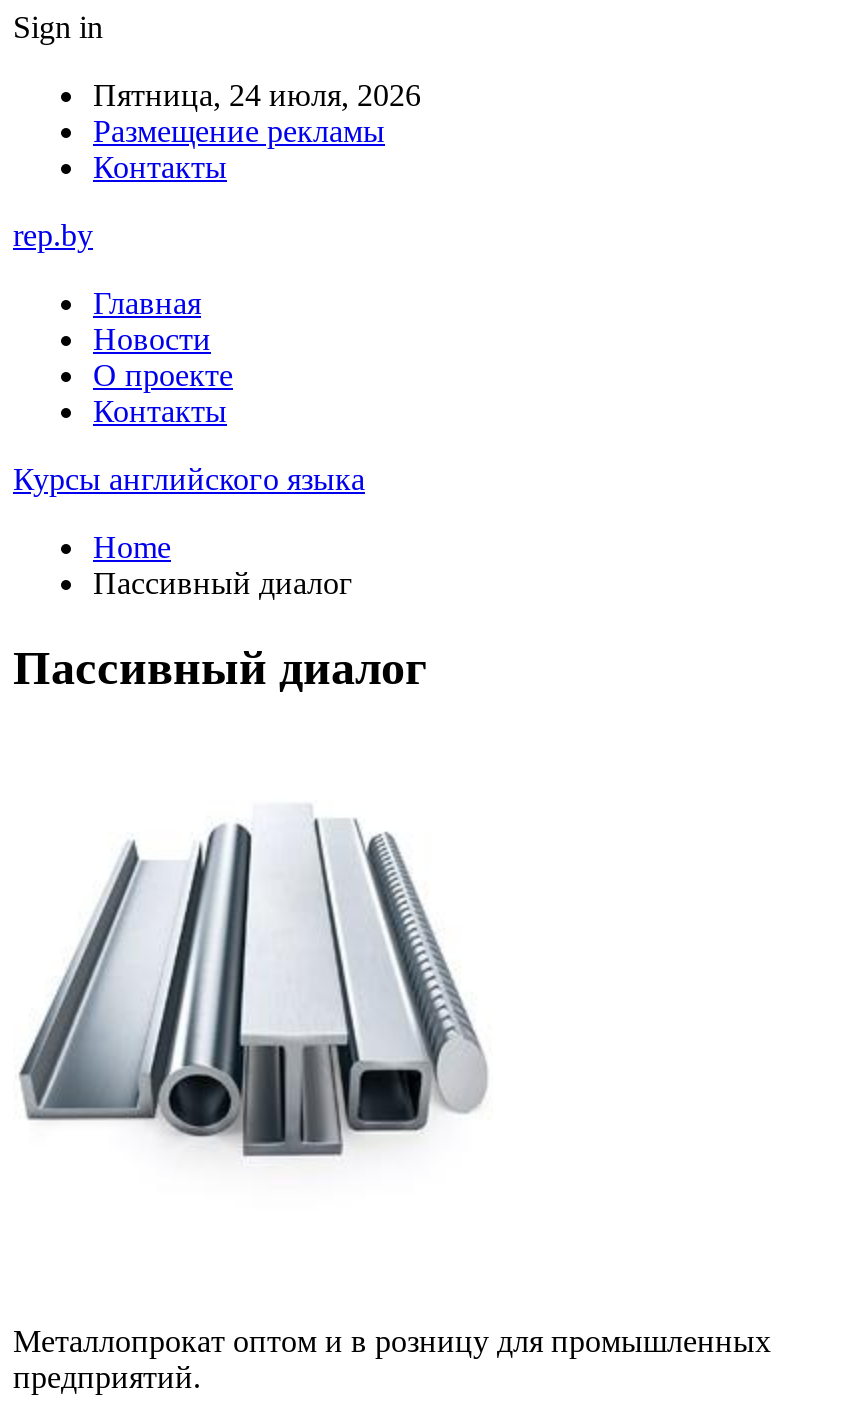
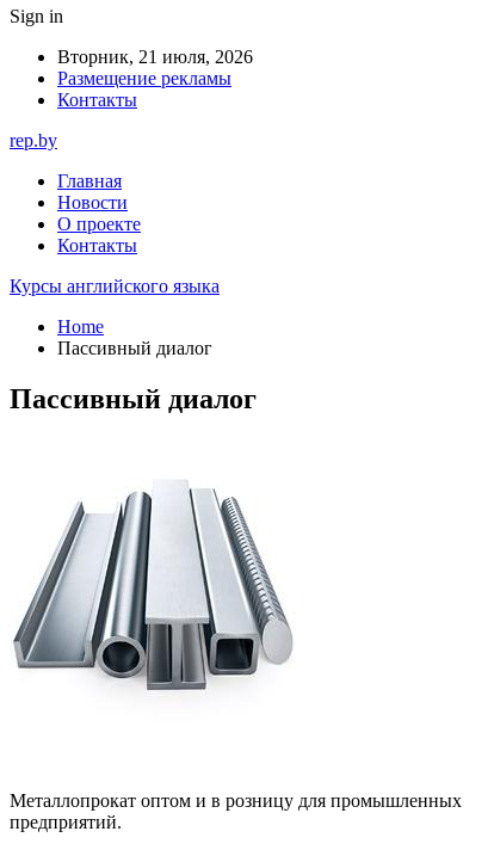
[93,78,421,112] Пятница, 24 июля, 2026 -> [57,47,253,67] Вторник, 21 июля, 2026

